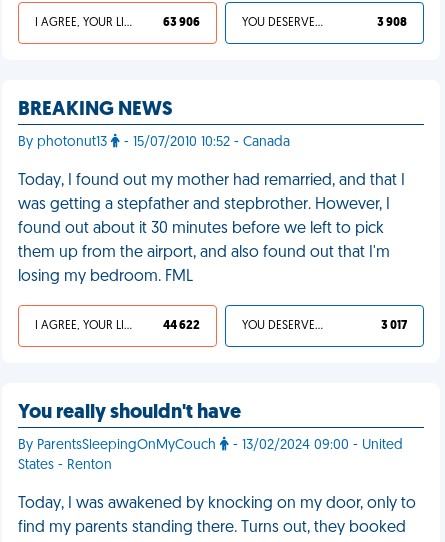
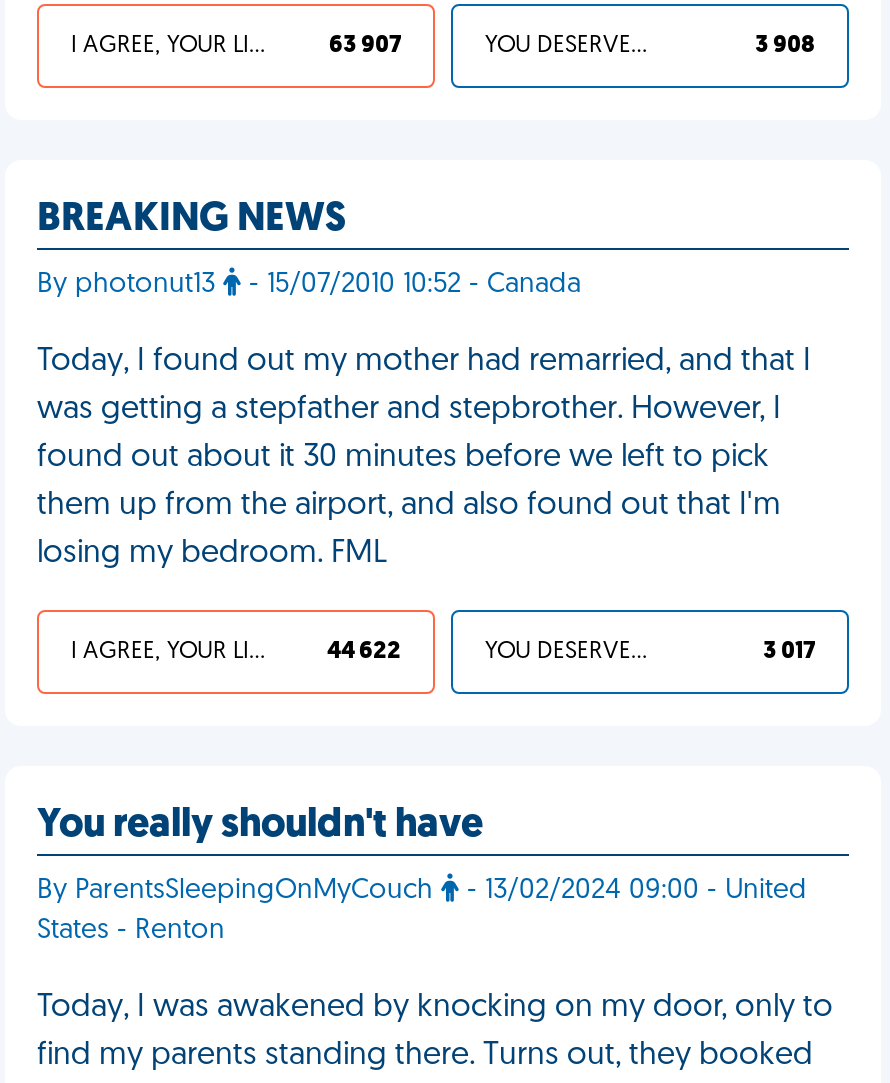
[163,17,200,29] 63 906 -> [329,34,401,58] 63 907

